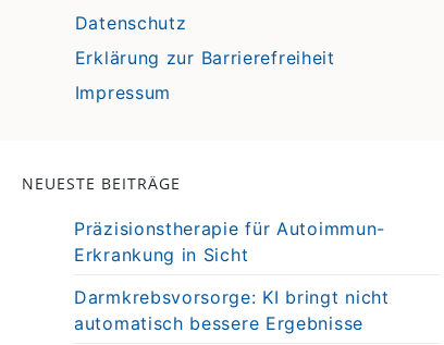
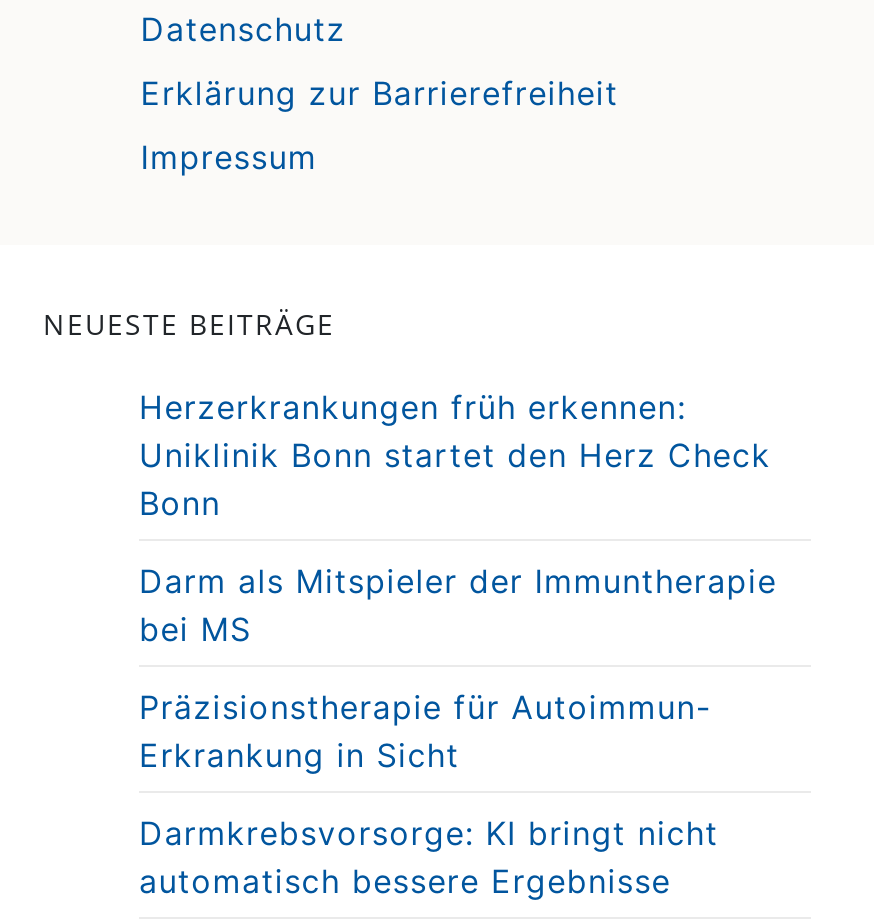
none -> [139,388,777,650] Herzerkrankungen früh erkennen: | Uniklinik Bonn startet den Herz Check | Bonn | Darm als Mitspieler der Immuntherapie | bei MS

